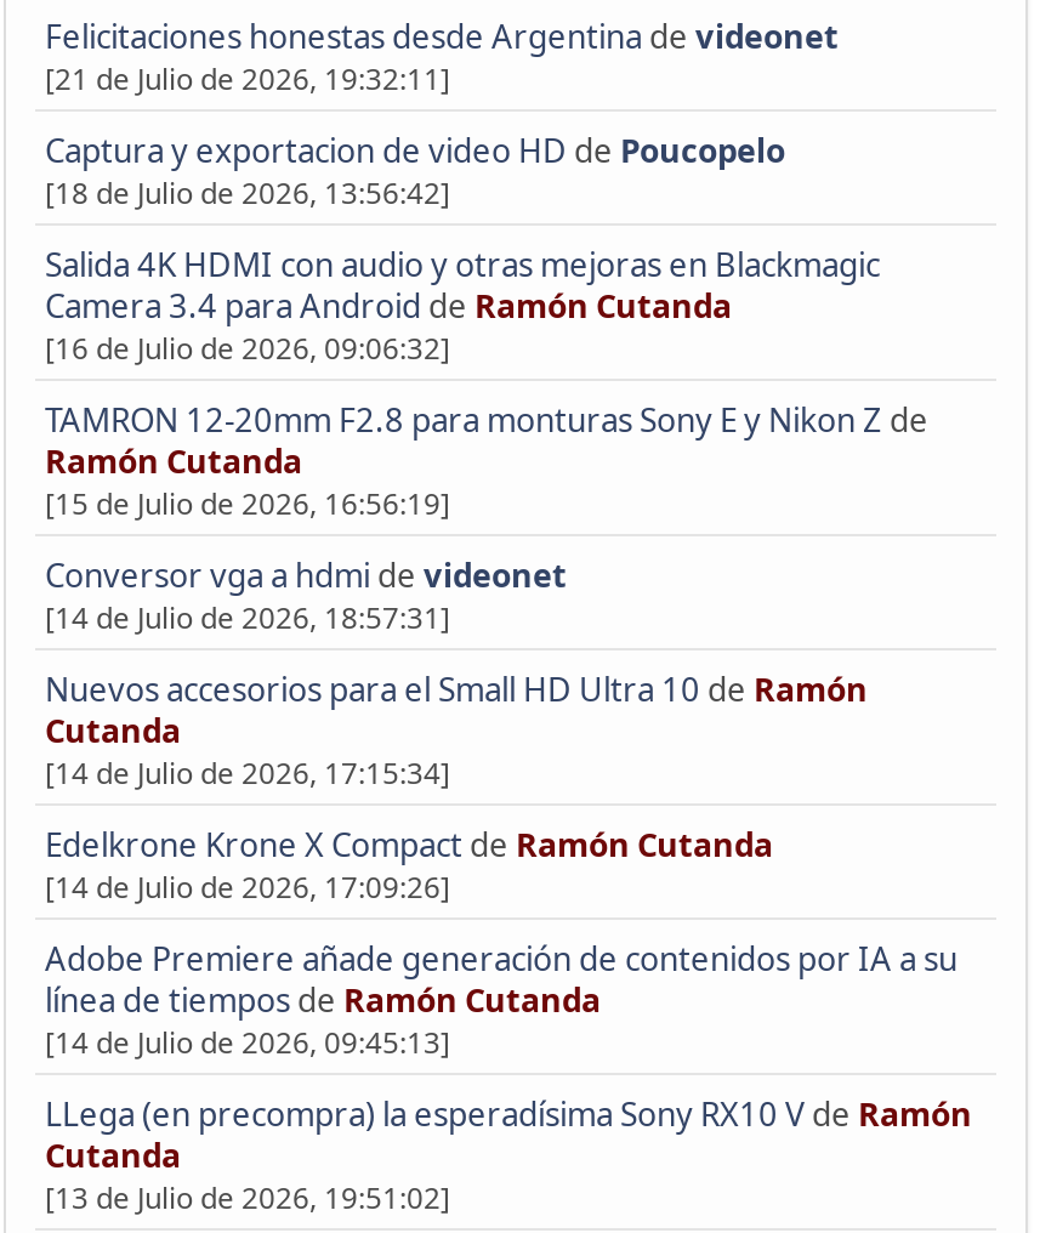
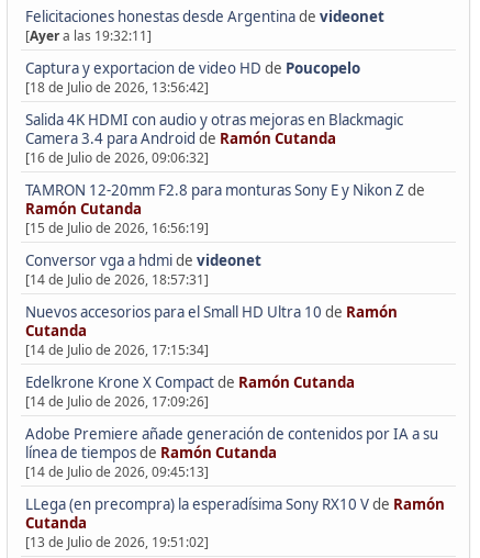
[45,59,450,100] [21 de Julio de 2026, 19:32:11] -> [25,27,152,45] [Ayer a las 19:32:11]

